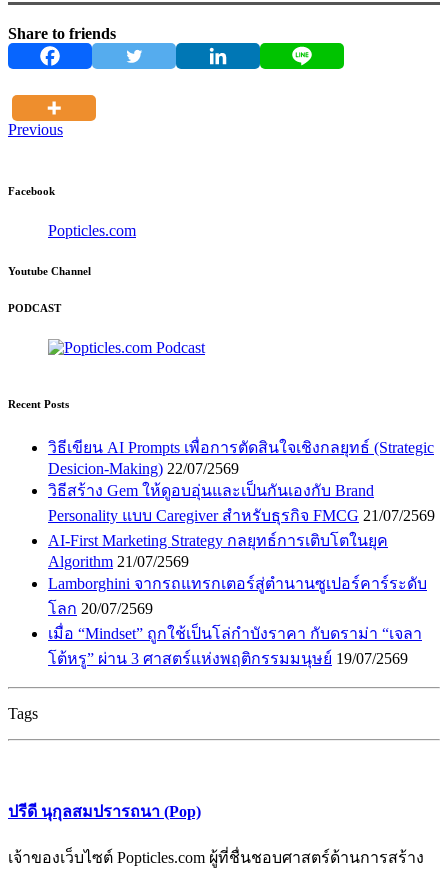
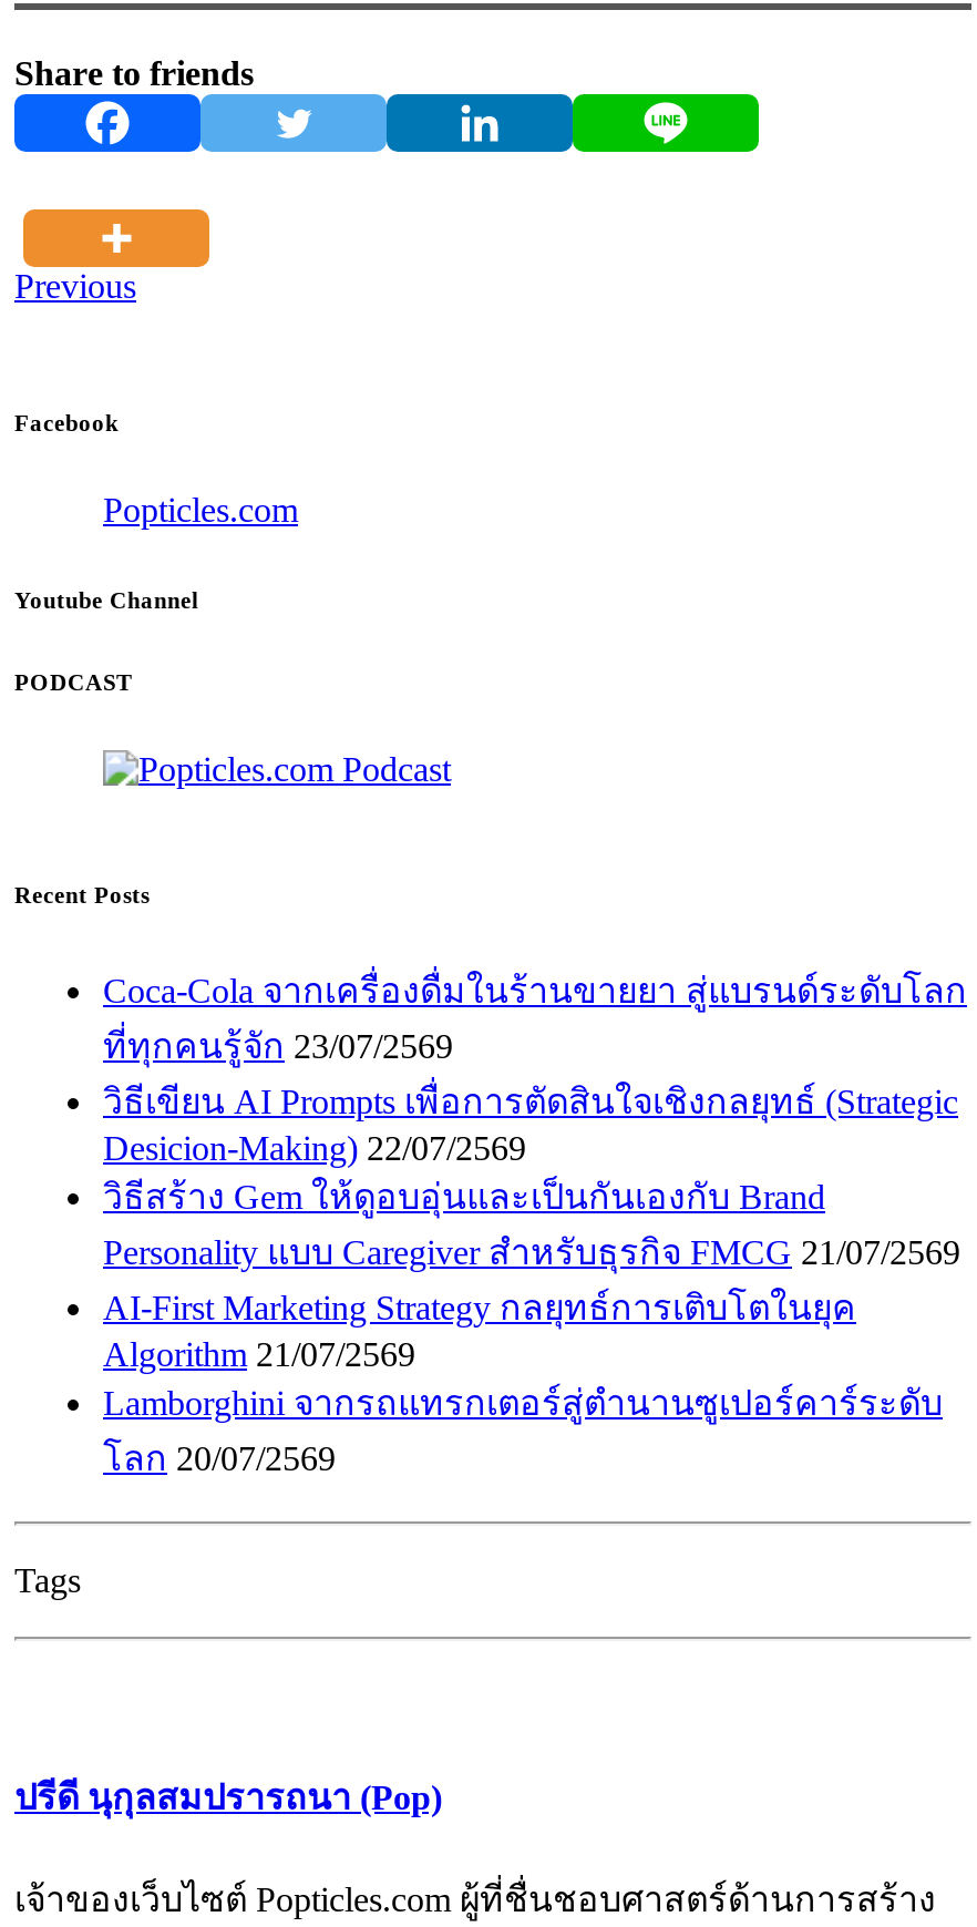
none -> [103,972,967,1065] Coca-Cola จากเครื่องดื่มในร้านขายยา สู่แบรนด์ระดับโลก | ที่ทุกคนรู้จัก 23/07/2569
moved [48,439,435,617] -> [103,1082,960,1477]: วิธีเขียน AI Prompts เพื่อการตัดสินใจเชิงกลยุทธ์ (Strategic | Desicion-Making) 22/07/2569 | Personality แบบ Caregiver สำหรับธุรกิจ FMCG 21/07/2569 | AI-First Marketing Strategy กลยุทธ์การเติบโตในยุค | Algorithm 21/07/2569 | Lamborghini จากรถแทรกเตอร์สู่ตำนานซูเปอร์คาร์ระดับ | โลก 20/07/2569
[48,625,422,667] เมื่อ “Mindset” ถูกใช้เป็นโล่กำบังราคา กับดราม่า “เจลา | โต้หรู” ผ่าน 3 ศาสตร์แห่งพฤติกรรมมนุษย์ 19/07/2569 -> none

